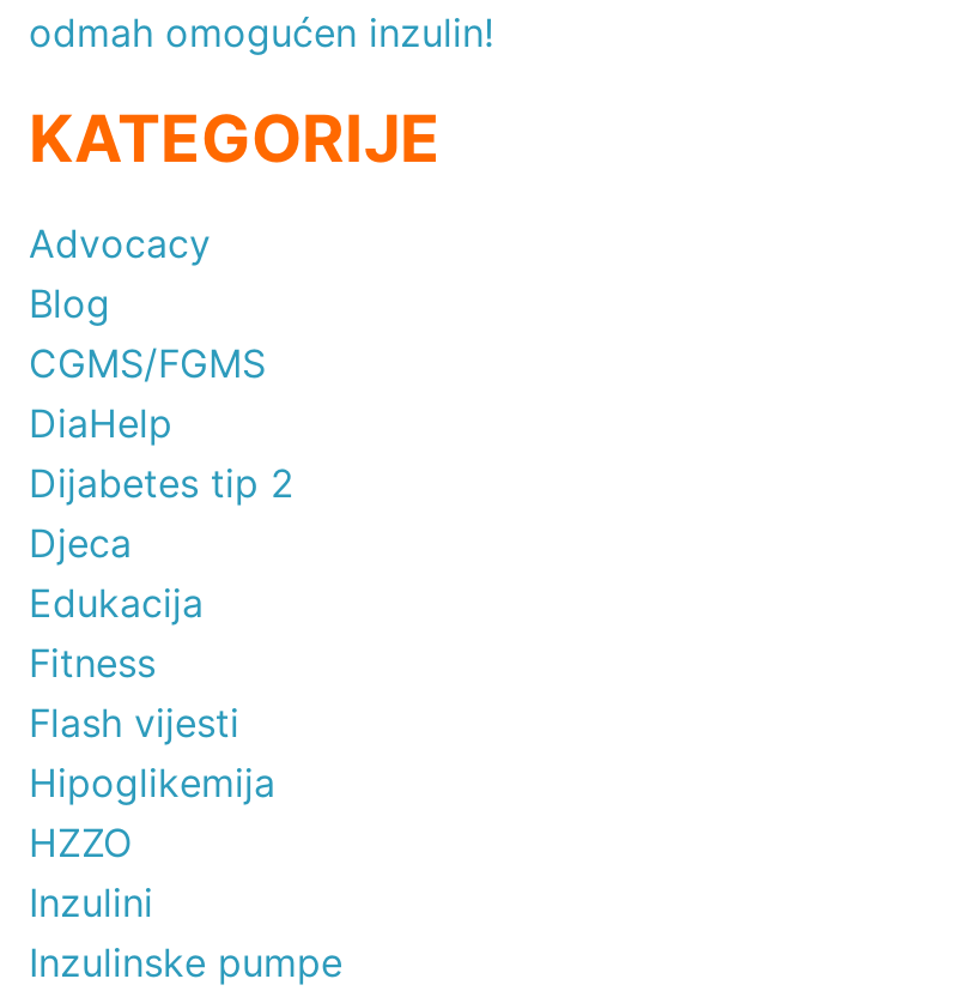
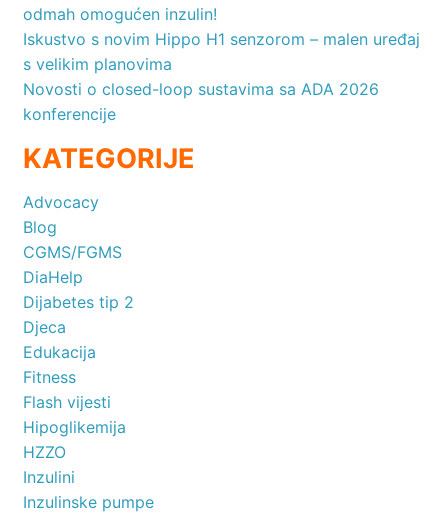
none -> [23,29,420,124] Iskustvo s novim Hippo H1 senzorom – malen uređaj | s velikim planovima | Novosti o closed-loop sustavima sa ADA 2026 | konferencije

